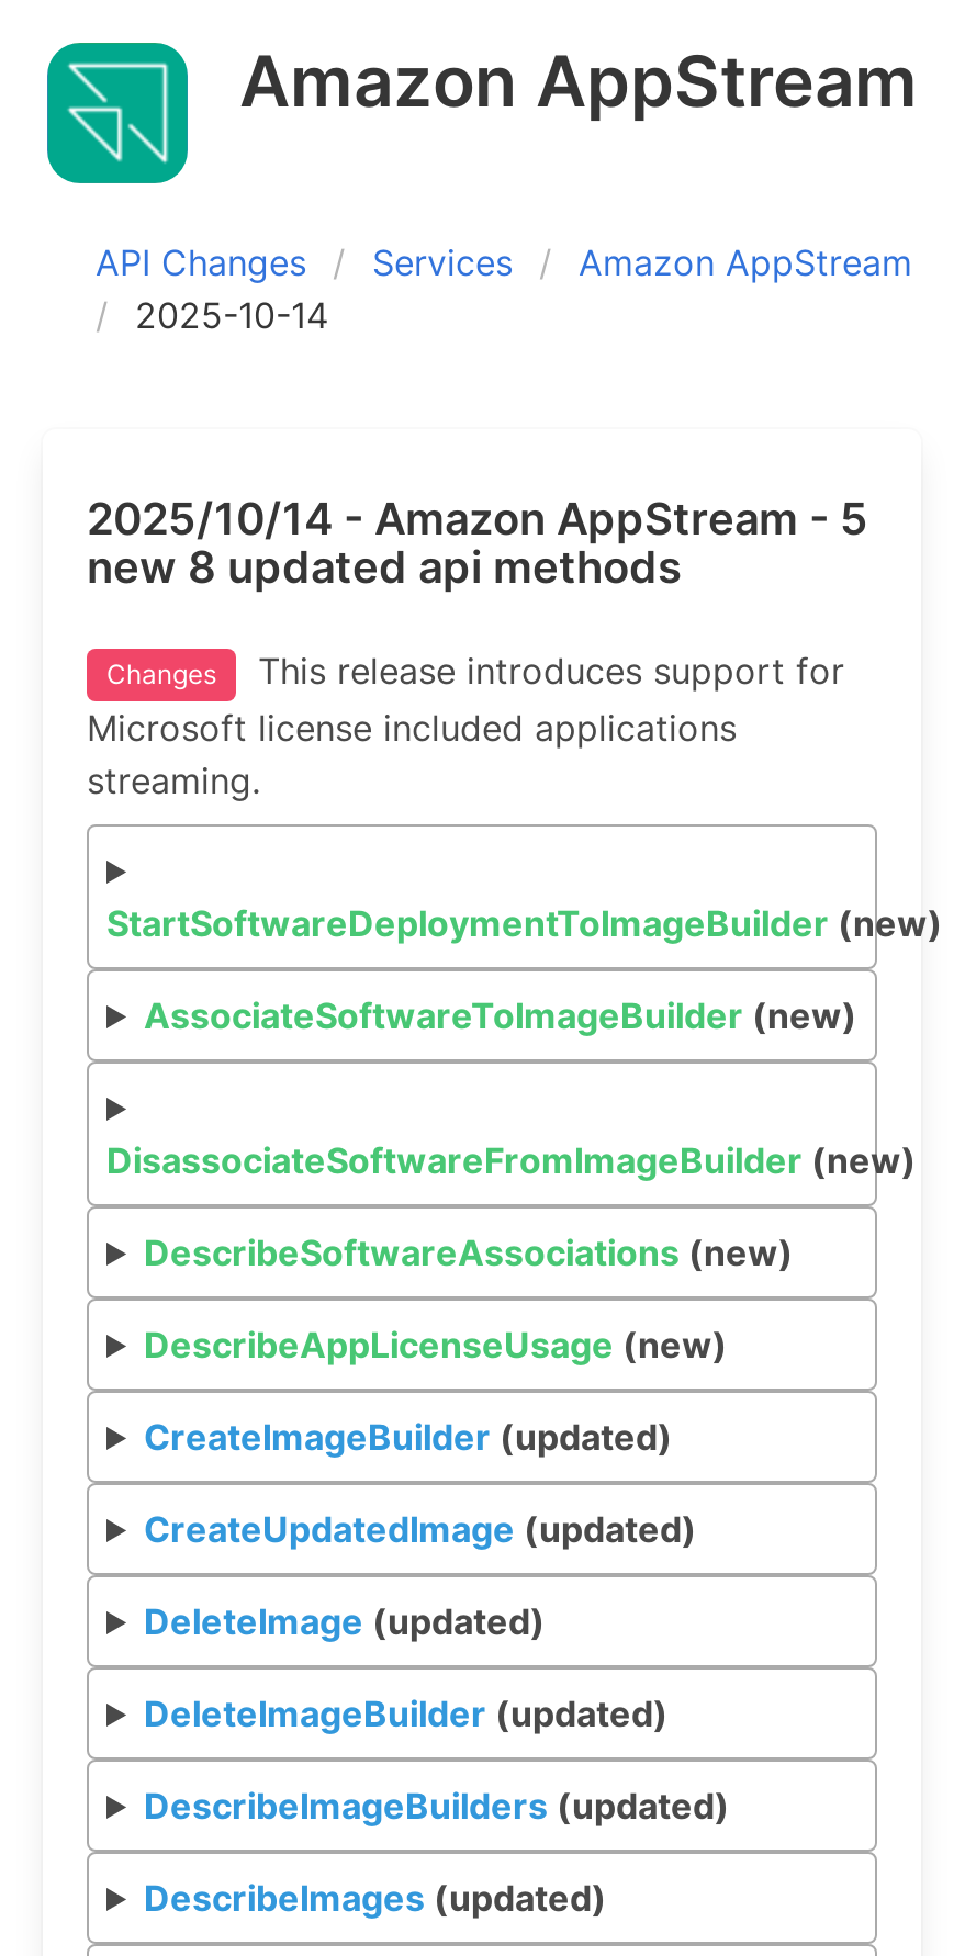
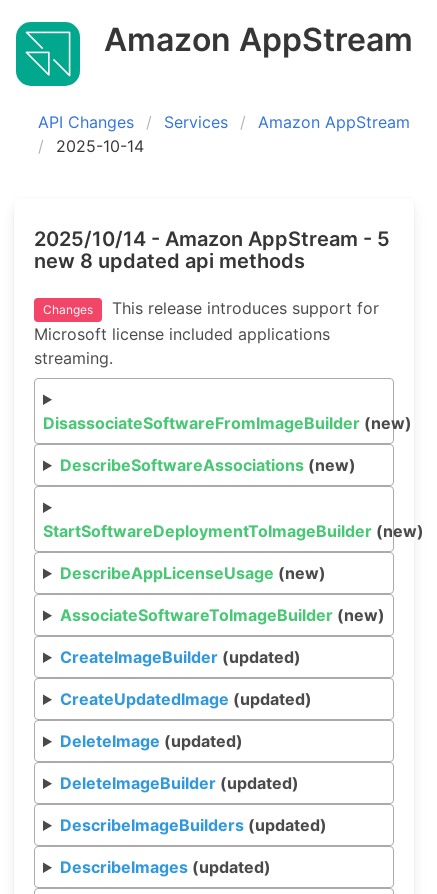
moved [106,901,943,945] -> [43,521,424,541]: StartSoftwareDeploymentToImageBuilder (new)
moved [144,993,857,1037] -> [60,605,385,625]: AssociateSoftwareToImageBuilder (new)
moved [106,1138,917,1274] -> [43,413,412,475]: DisassociateSoftwareFromImageBuilder (new) | DescribeSoftwareAssociations (new)
moved [144,1323,728,1367] -> [60,563,326,583]: DescribeAppLicenseUsage (new)

